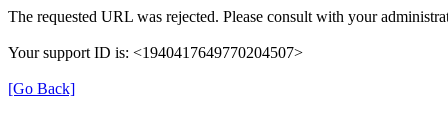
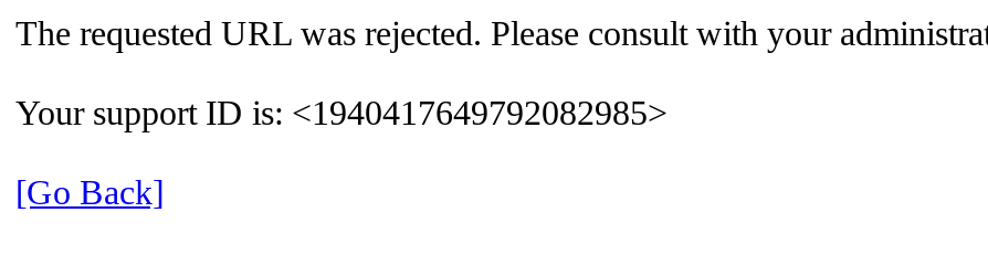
[8,44,303,61] Your support ID is: <1940417649770204507> -> [15,94,668,131] Your support ID is: <1940417649792082985>

